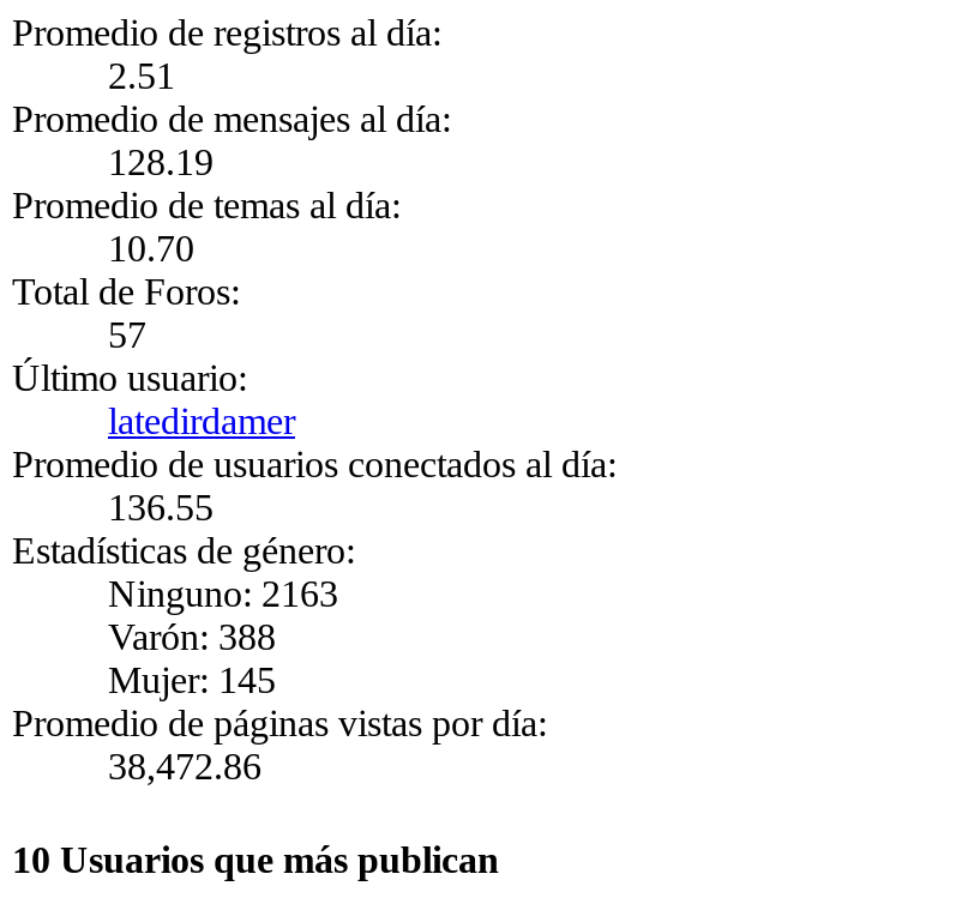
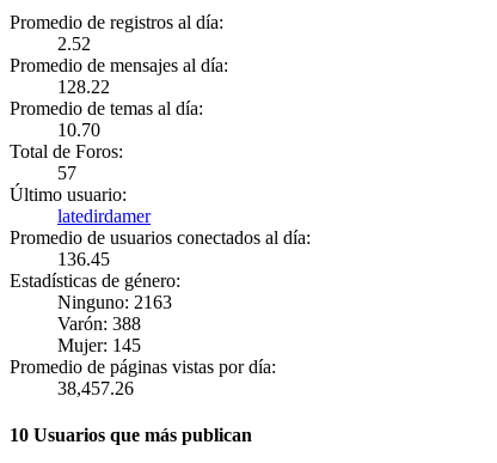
[108,55,175,95] 2.51 -> [57,33,91,54] 2.52
[108,141,214,182] 128.19 -> [57,76,110,97] 128.22
[108,486,214,527] 136.55 -> [57,249,110,269] 136.45
[108,745,261,786] 38,472.86 -> [57,378,134,398] 38,457.26

